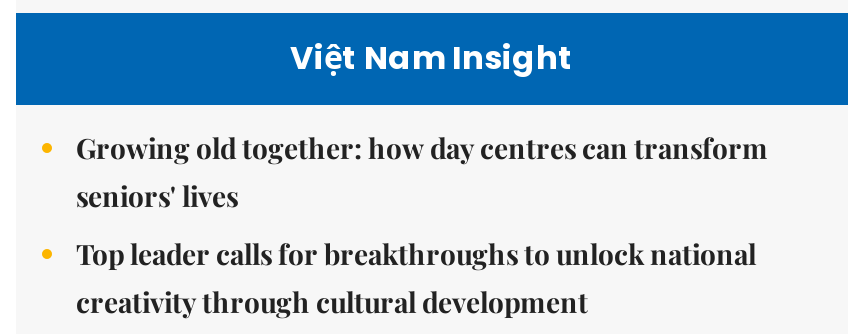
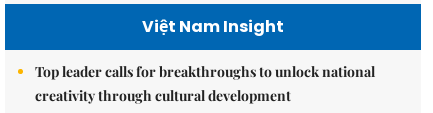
[76,130,768,216] Growing old together: how day centres can transform | seniors' lives -> none

